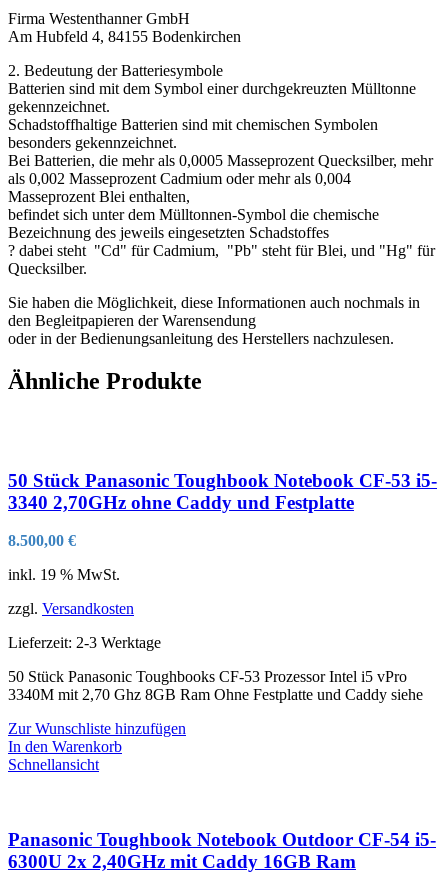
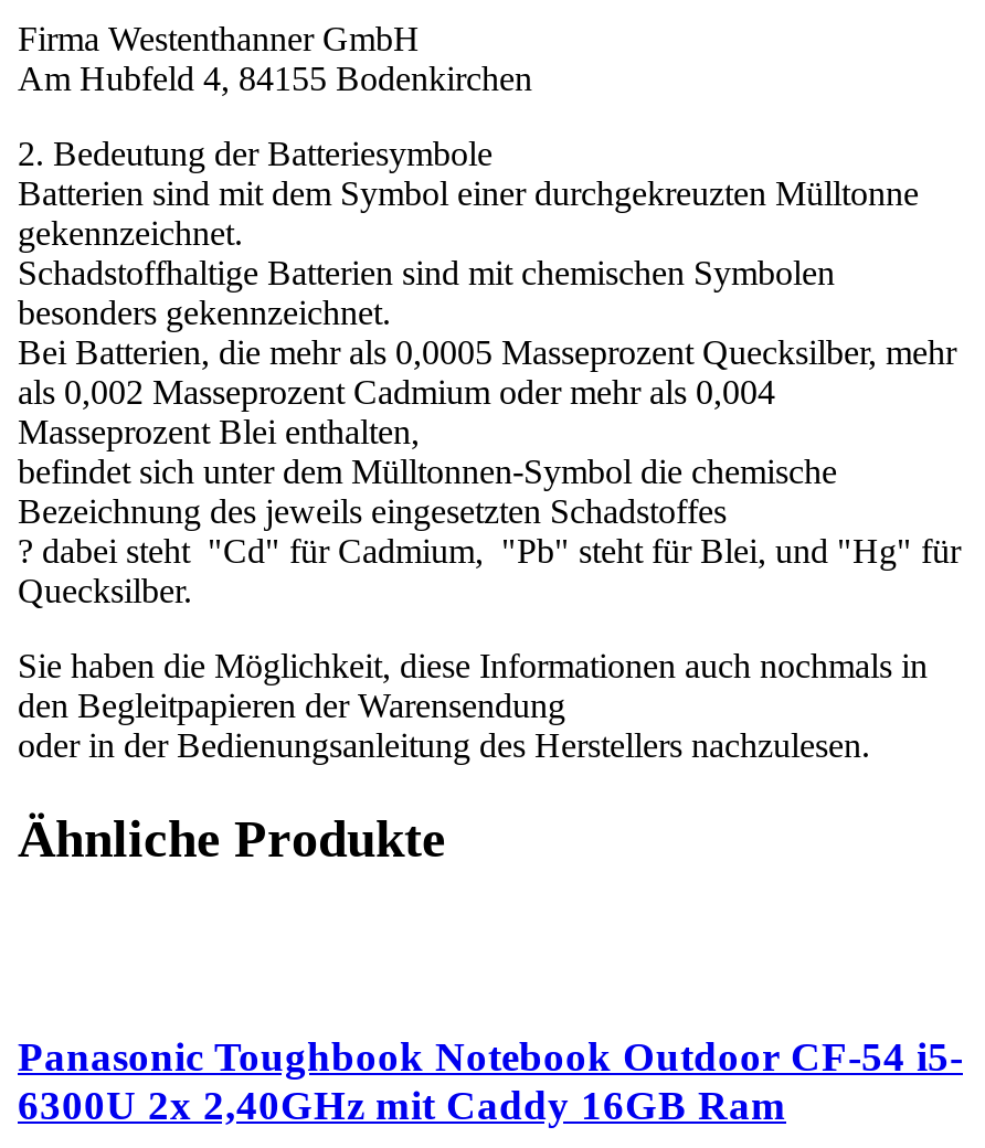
[8,470,437,773] 50 Stück Panasonic Toughbook Notebook CF-53 i5- | 3340 2,70GHz ohne Caddy und Festplatte | 8.500,00 € | inkl. 19 % MwSt. | zzgl. Versandkosten | Lieferzeit: 2-3 Werktage | 50 Stück Panasonic Toughbooks CF-53 Prozessor Intel i5 vPro | 3340M mit 2,70 Ghz 8GB Ram Ohne Festplatte und Caddy siehe | Zur Wunschliste hinzufügen | In den Warenkorb | Schnellansicht -> none

